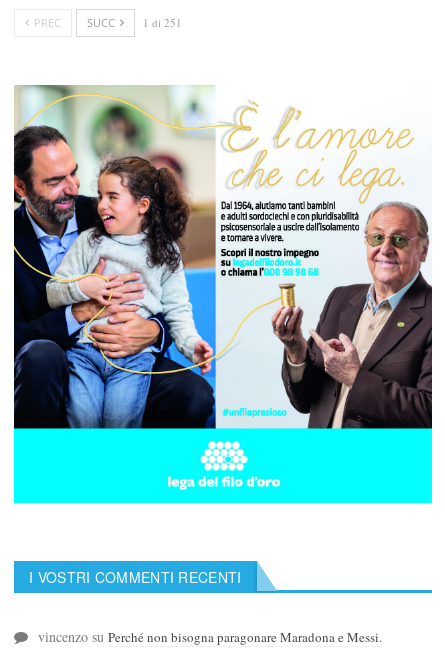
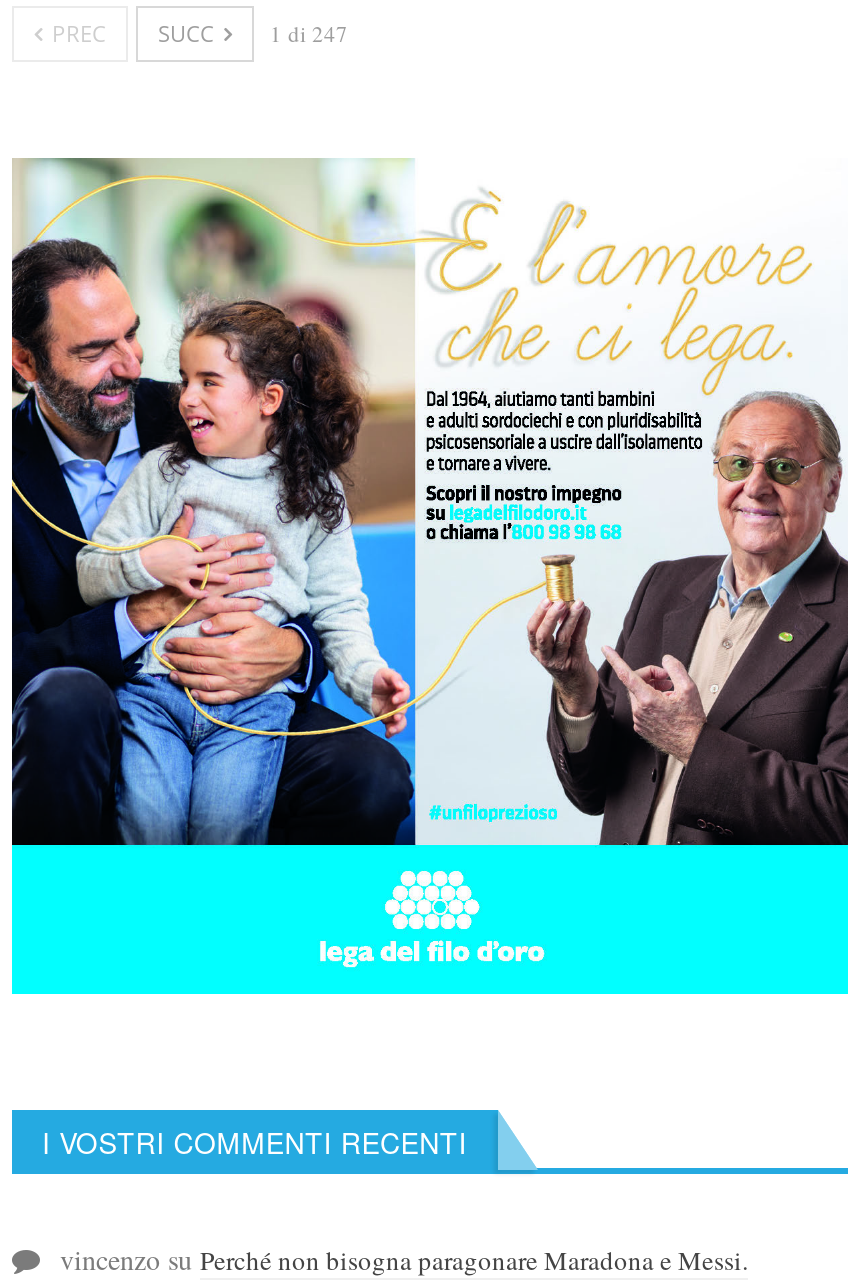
[31,15,182,30] PREC SUCC 1 di 251 -> [46,17,348,47] PREC SUCC 1 di 247

